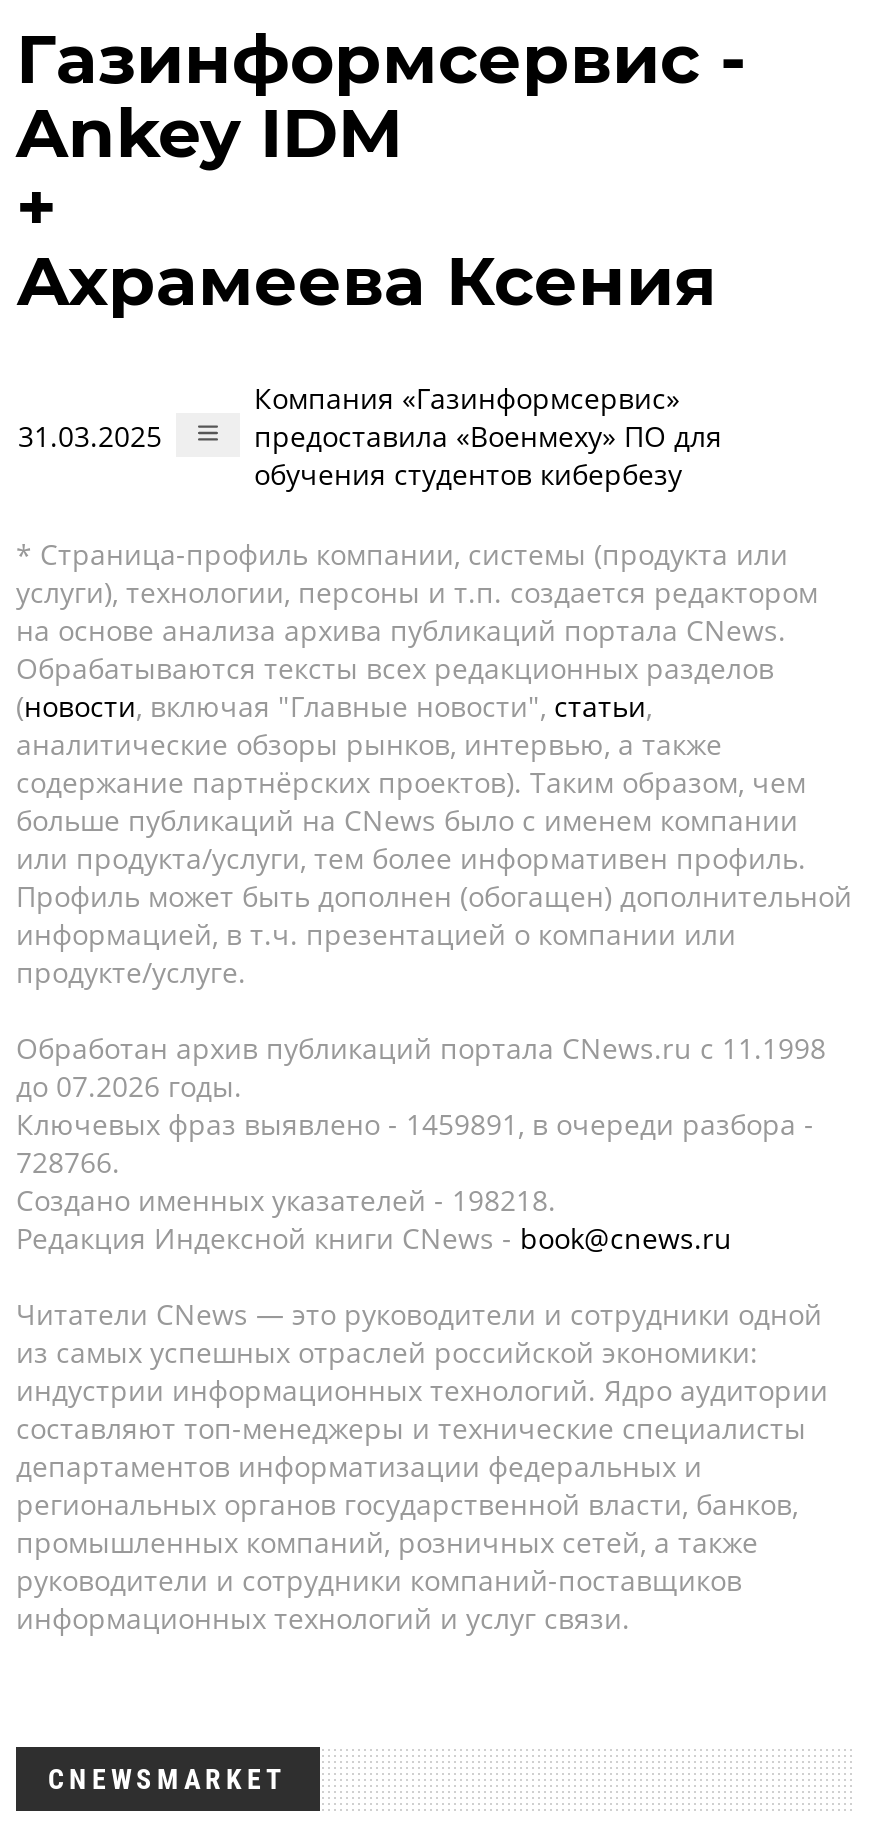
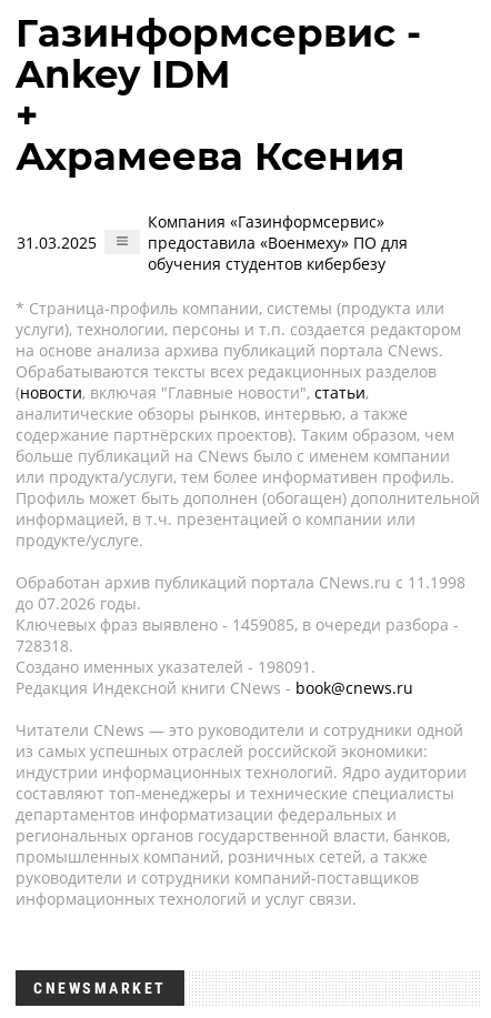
[16,1105,814,1143] Ключевых фраз выявлено - 1459891, в очереди разбора - -> [16,614,459,635] Ключевых фраз выявлено - 1459085, в очереди разбора -
[16,1143,120,1181] 728766. -> [16,635,73,656] 728318.
[16,1181,556,1219] Создано именных указателей - 198218. -> [16,656,315,677] Создано именных указателей - 198091.

